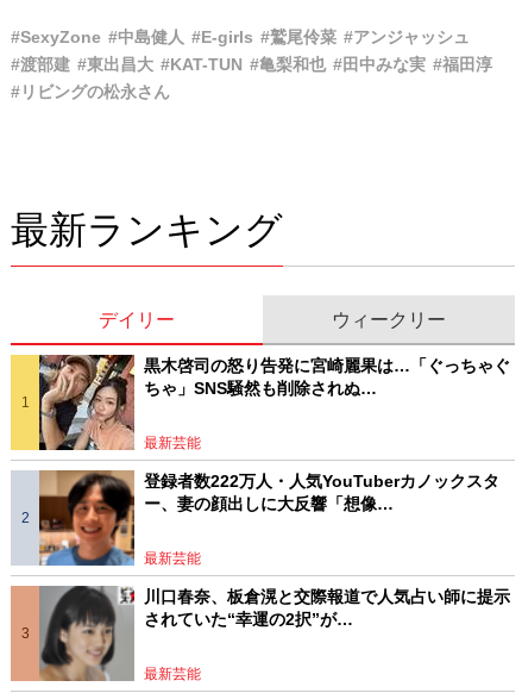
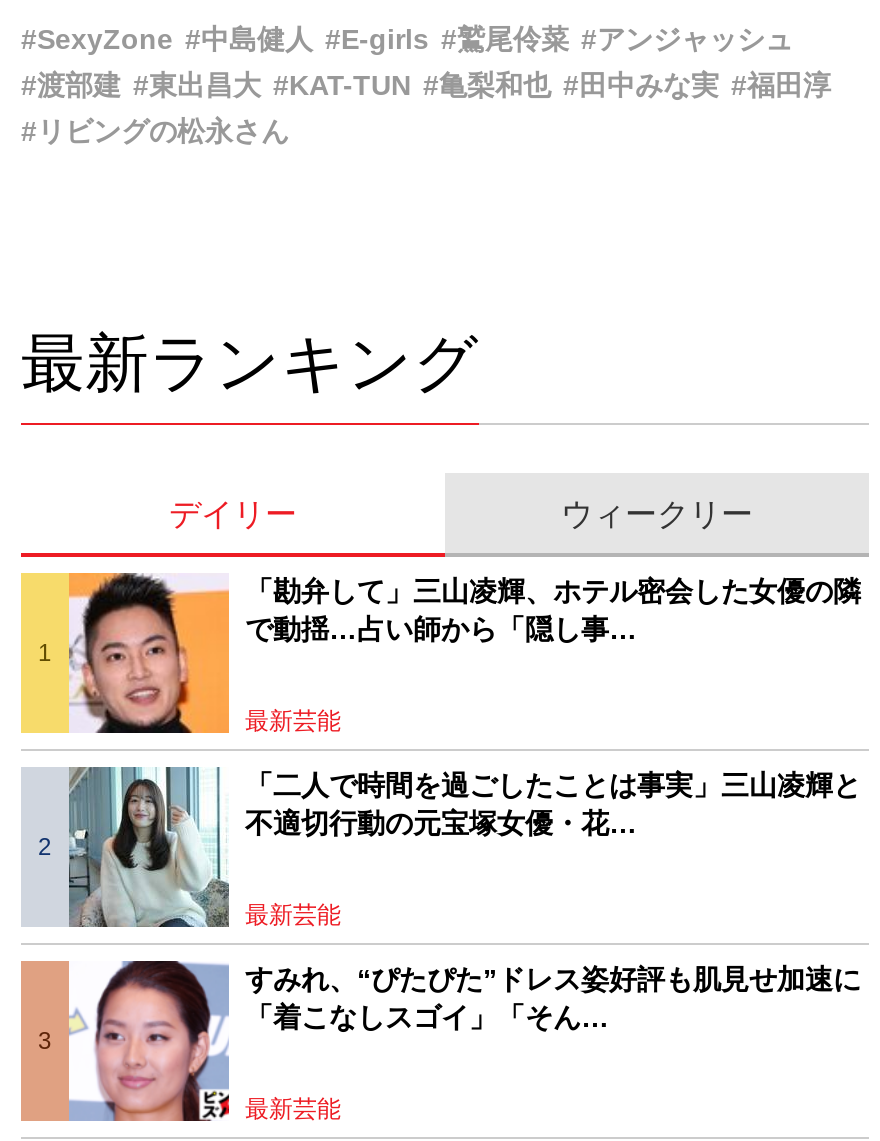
[38,354,510,451] [image] | 黒木啓司の怒り告発に宮崎麗果は…「ぐっちゃぐ | ちゃ」SNS騒然も削除されぬ… -> [67,571,861,735] [image] | 「勘弁して」三山凌輝、ホテル密会した女優の隣 | で動揺…占い師から「隠し事…
[38,469,499,567] [image] | 登録者数222万人・人気YouTuberカノックスタ | ー、妻の顔出しに大反響「想像… -> [67,765,861,929] [image] | 「二人で時間を過ごしたことは事実」三山凌輝と | 不適切行動の元宝塚女優・花…
[38,585,510,682] [image] | 川口春奈、板倉滉と交際報道で人気占い師に提示 | されていた“幸運の2択”が… -> [67,961,861,1123] [image] | すみれ、“ぴたぴた”ドレス姿好評も肌見せ加速に | 「着こなしスゴイ」「そん…

